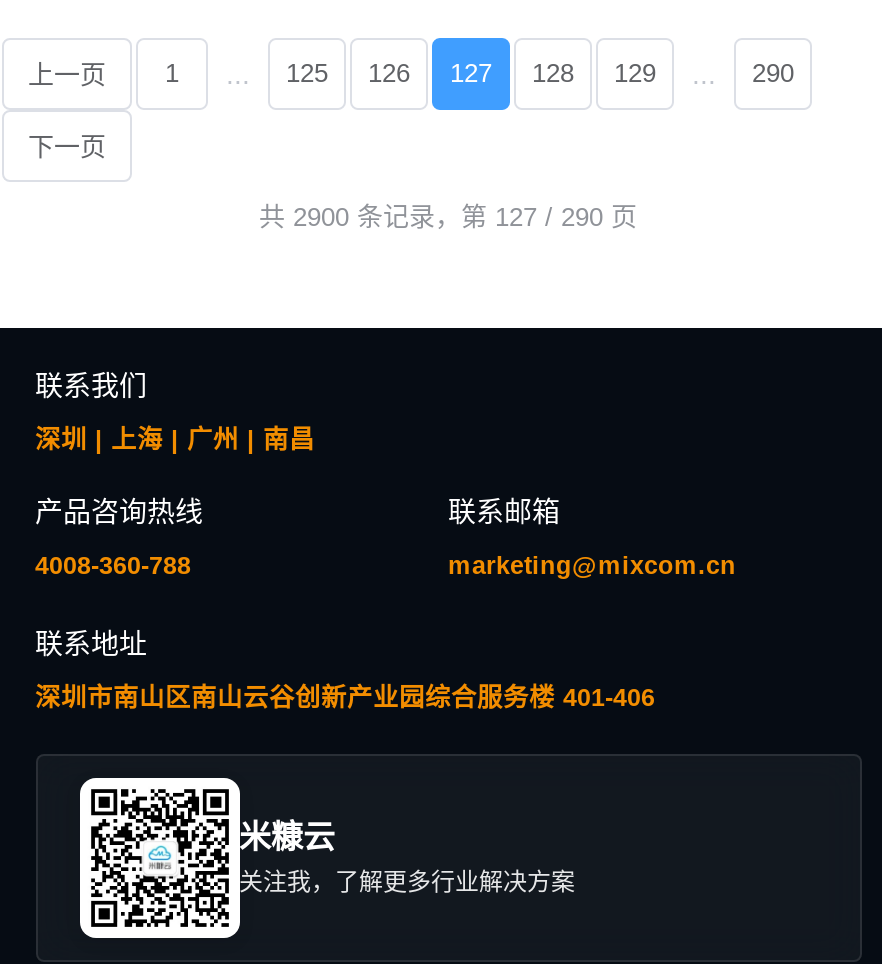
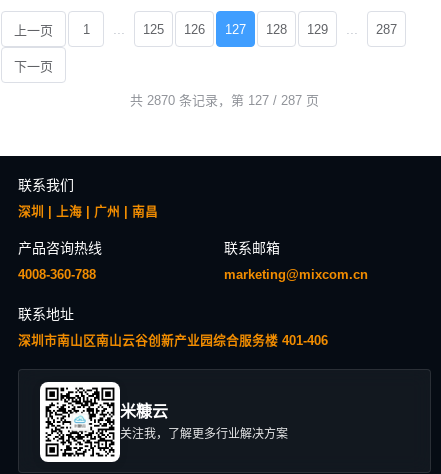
[752,59,794,89] 290 -> [376,21,397,36] 287
[259,202,637,232] 共 2900 条记录，第 127 / 290 页 -> [129,93,318,108] 共 2870 条记录，第 127 / 287 页

